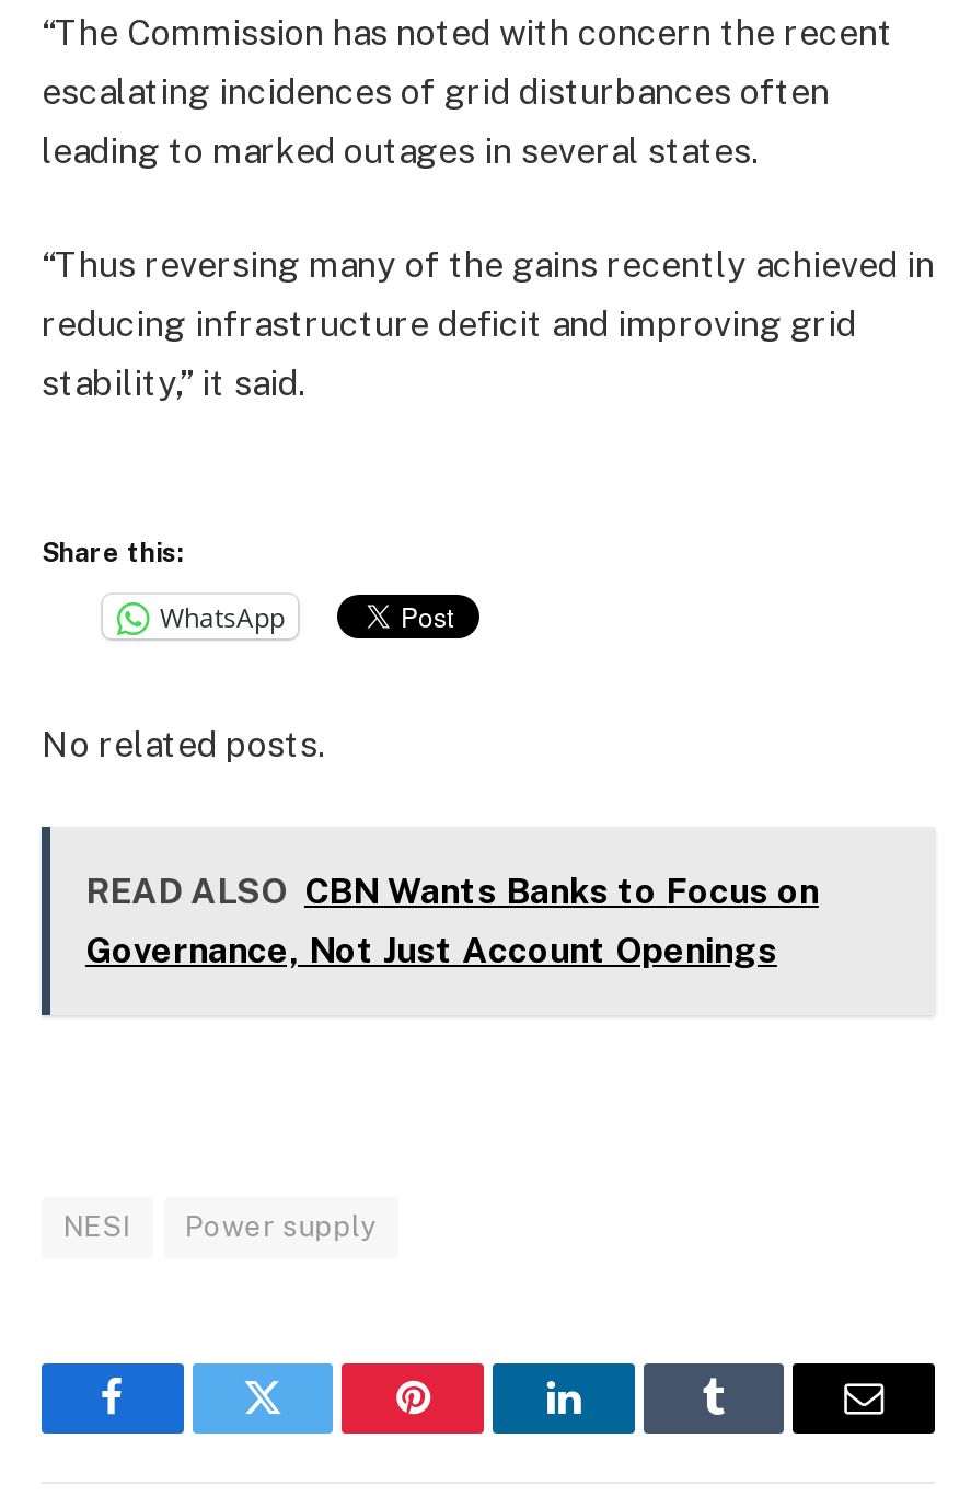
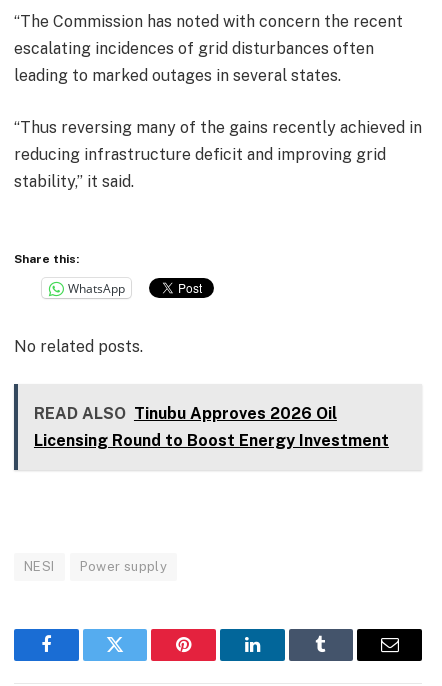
[85,871,819,972] READ ALSO CBN Wants Banks to Focus on | Governance, Not Just Account Openings -> [34,404,389,450] READ ALSO Tinubu Approves 2026 Oil | Licensing Round to Boost Energy Investment

